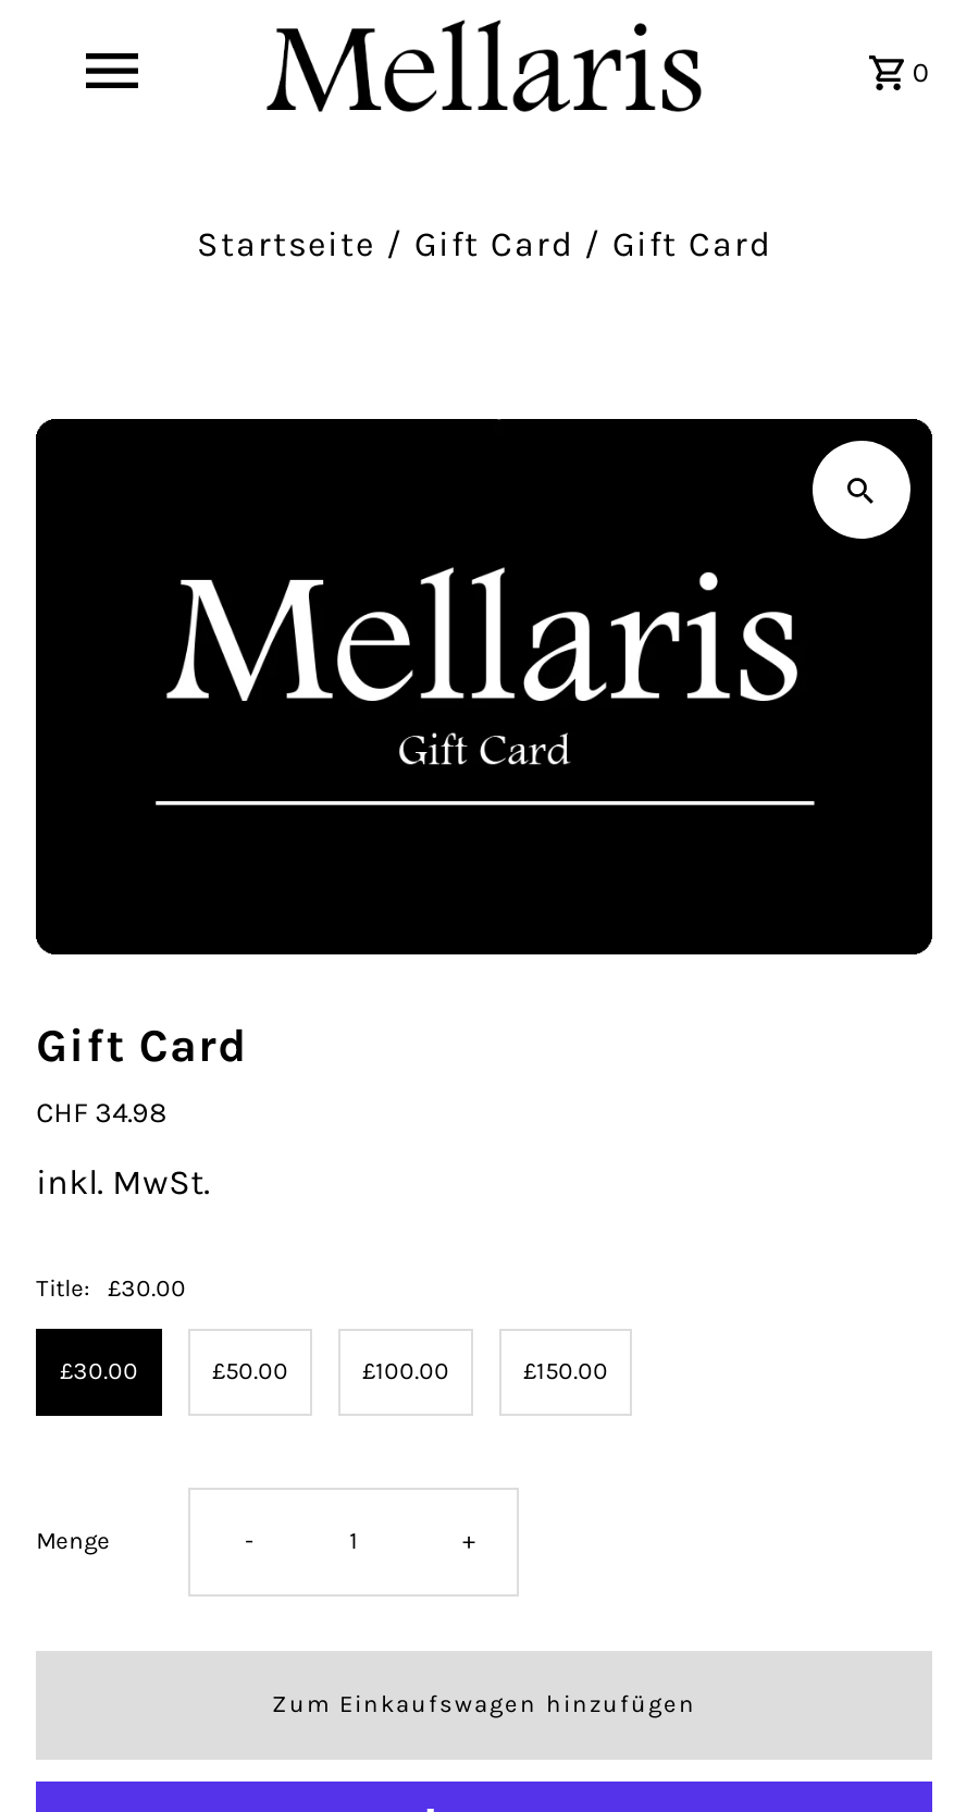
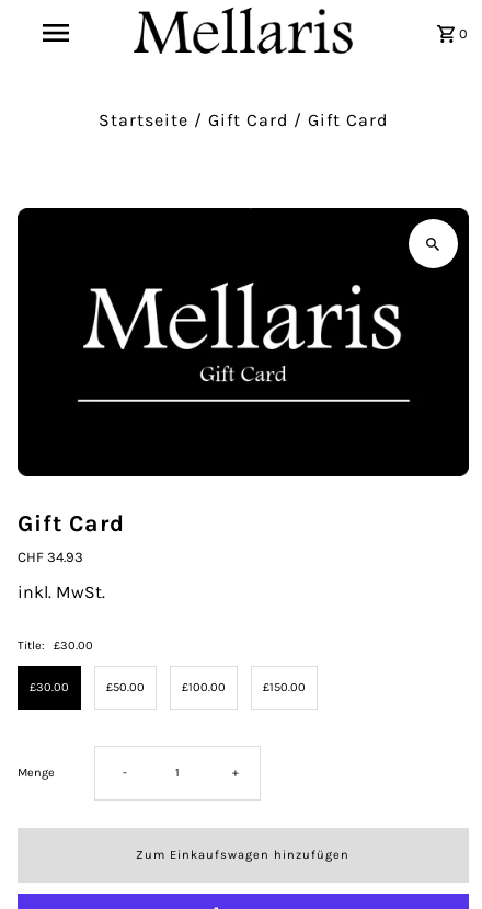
[36,1095,167,1128] CHF 34.98 -> [18,548,83,565] CHF 34.93

